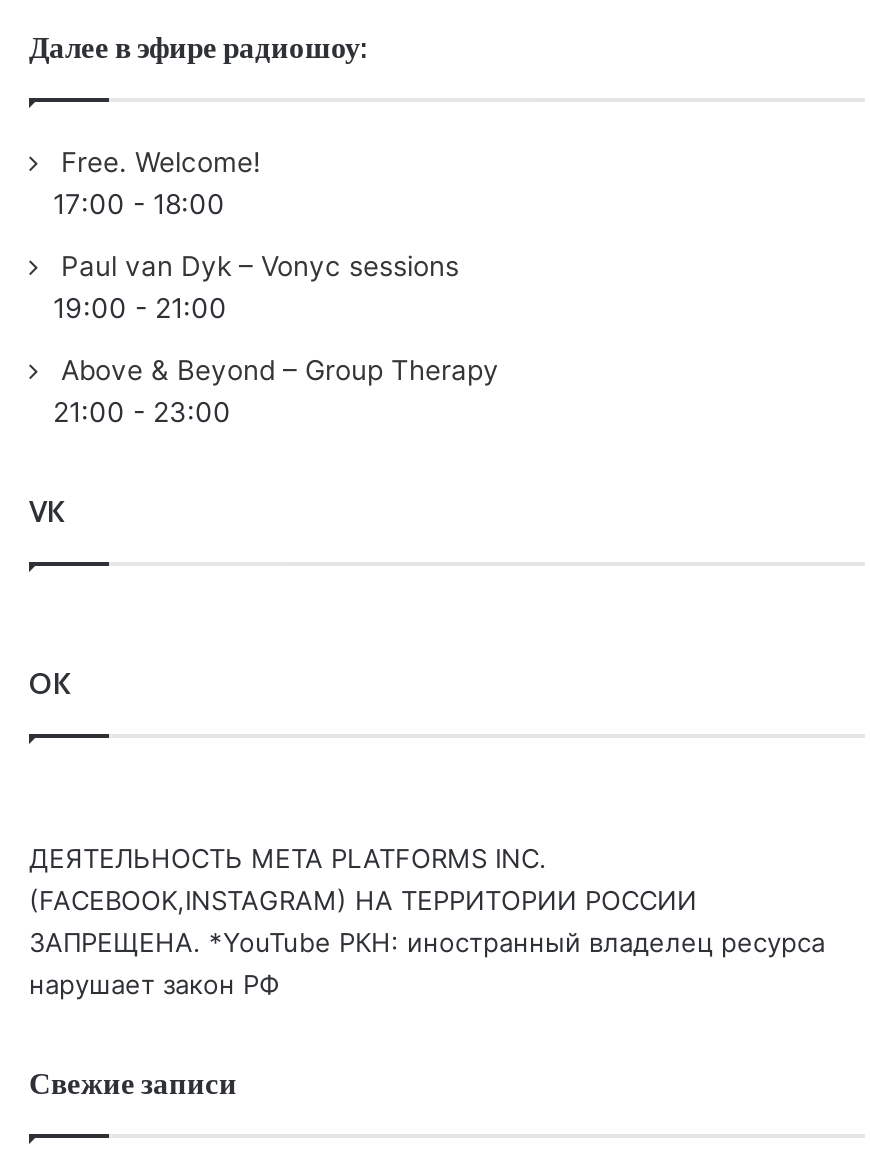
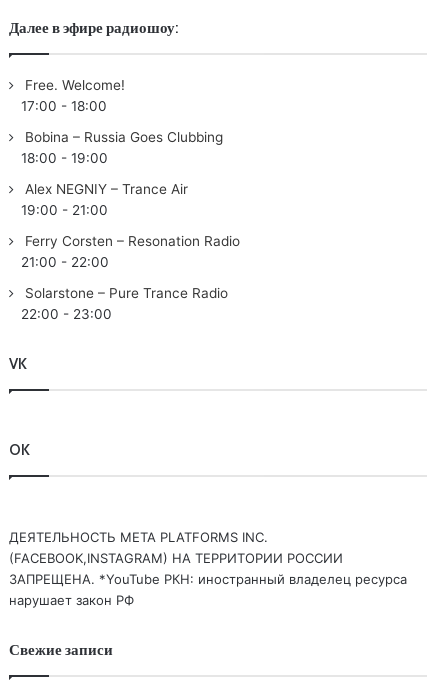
[53,250,459,282] Paul van Dyk – Vonyc sessions -> [21,129,223,197] Bobina – Russia Goes Clubbing | 18:00 - 19:00 | Alex NEGNIY – Trance Air
[53,354,499,428] Above & Beyond – Group Therapy | 21:00 - 23:00 -> [21,233,240,322] Ferry Corsten – Resonation Radio | 21:00 - 22:00 | Solarstone – Pure Trance Radio | 22:00 - 23:00

